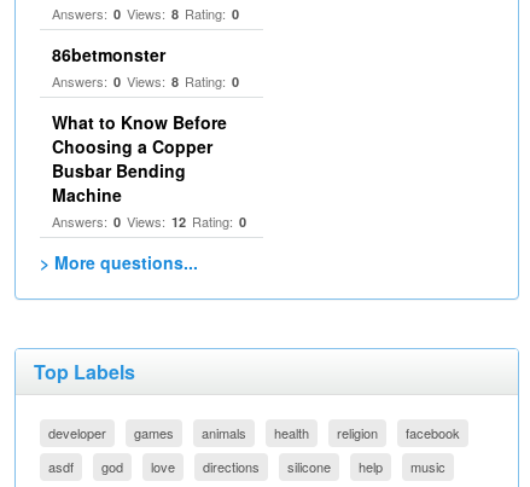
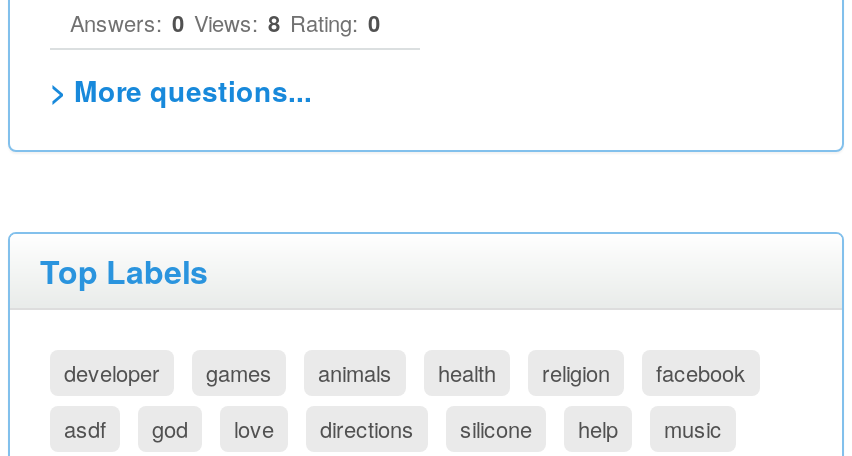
[52,42,246,231] 86betmonster | Answers: 0 Views: 8 Rating: 0 | What to Know Before | Choosing a Copper | Busbar Bending | Machine | Answers: 0 Views: 12 Rating: 0 -> none

